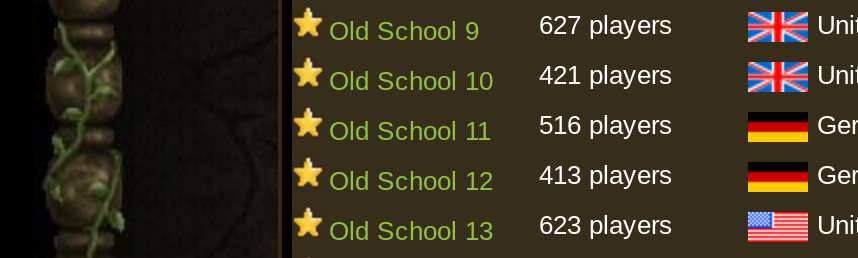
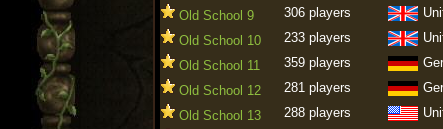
[329,10,673,46] Old School 9 627 players -> [178,5,350,23] Old School 9 306 players
[329,60,673,96] Old School 10 421 players -> [178,30,350,48] Old School 10 233 players
[329,110,673,146] Old School 11 516 players -> [178,55,350,73] Old School 11 359 players
[329,160,673,196] Old School 12 413 players -> [178,80,350,98] Old School 12 281 players
[329,210,673,246] Old School 13 623 players -> [178,105,350,123] Old School 13 288 players

